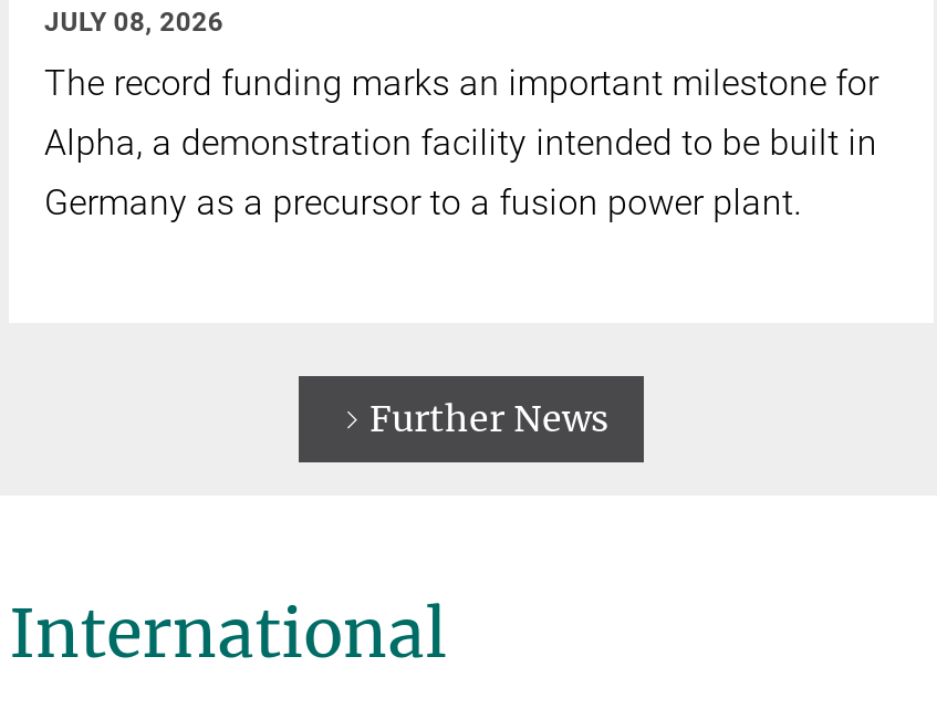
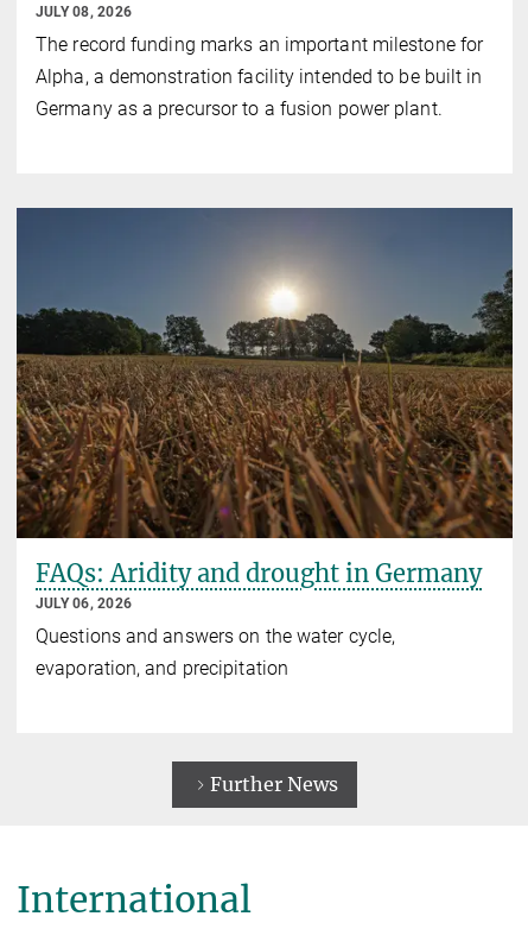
none -> [15,207,514,680] [image] | FAQs: Aridity and drought in Germany | JULY 06, 2026 | Questions and answers on the water cycle, | evaporation, and precipitation

